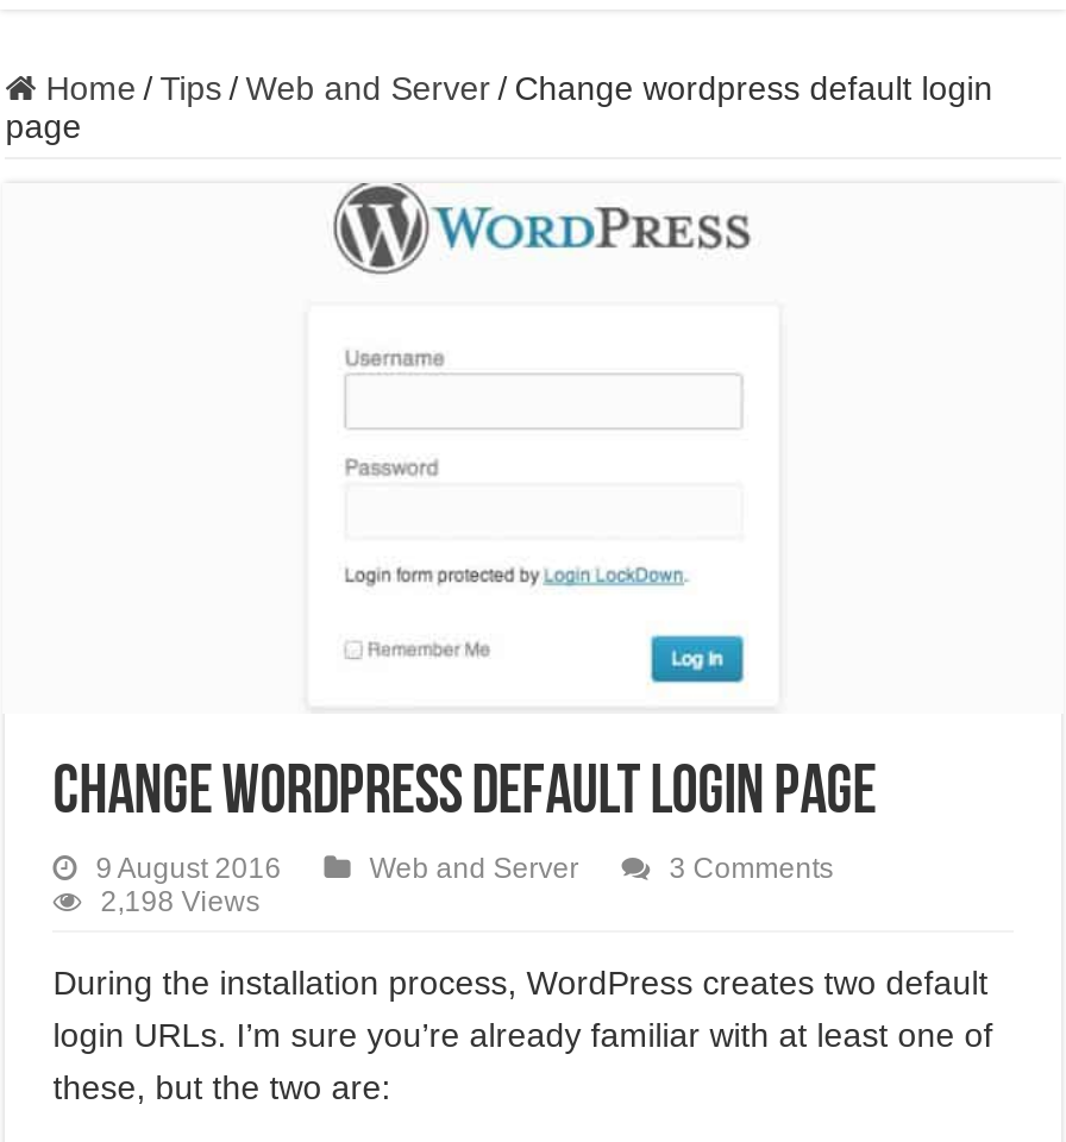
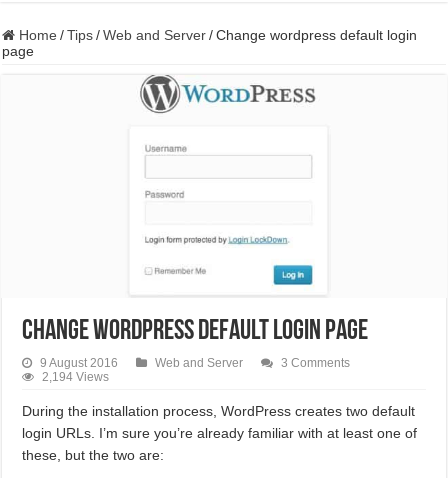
[100,885,260,918] 2,198 Views -> [42,370,109,384] 2,194 Views

